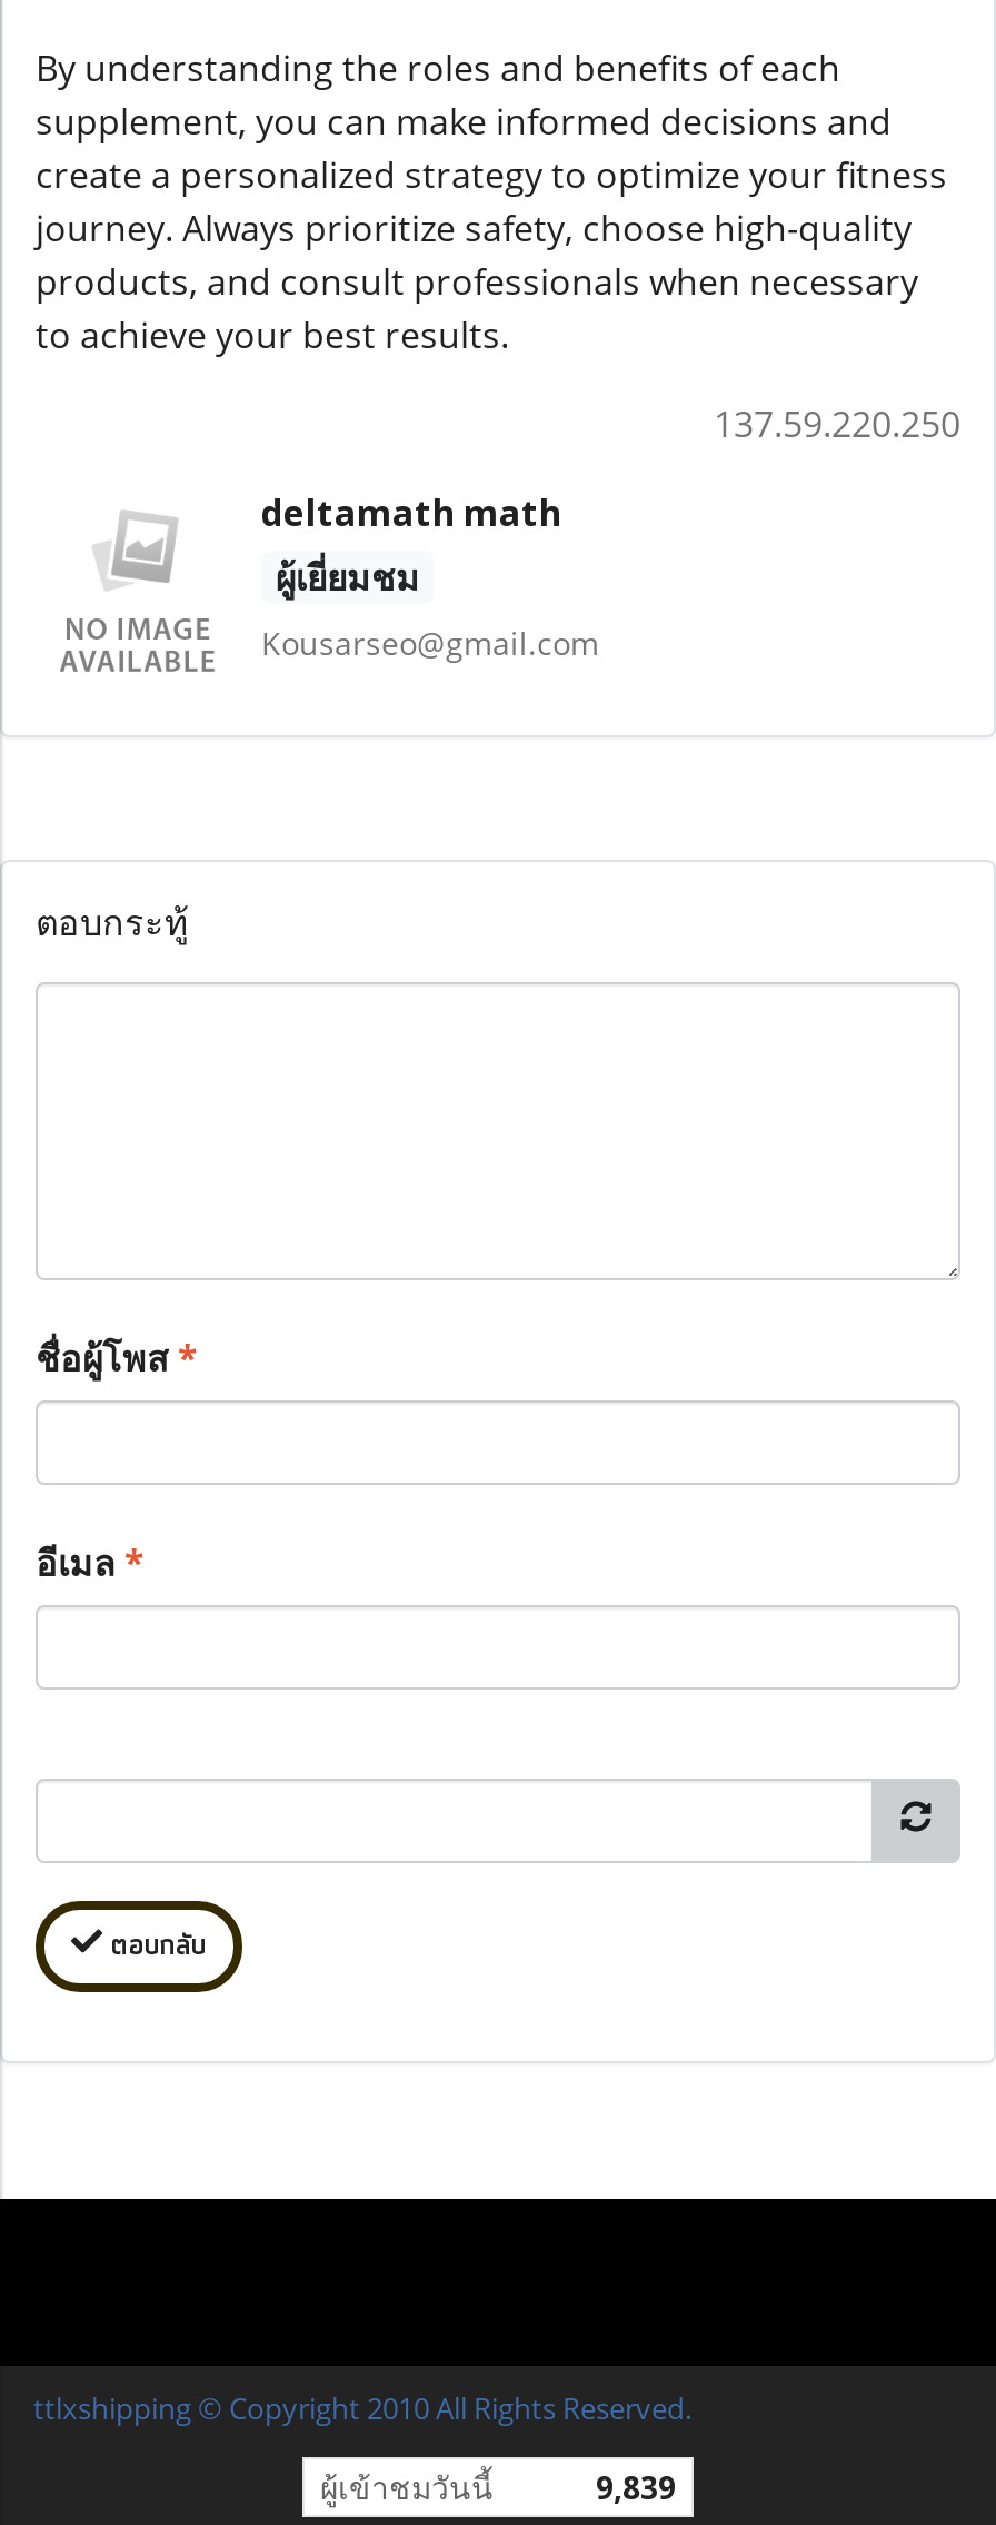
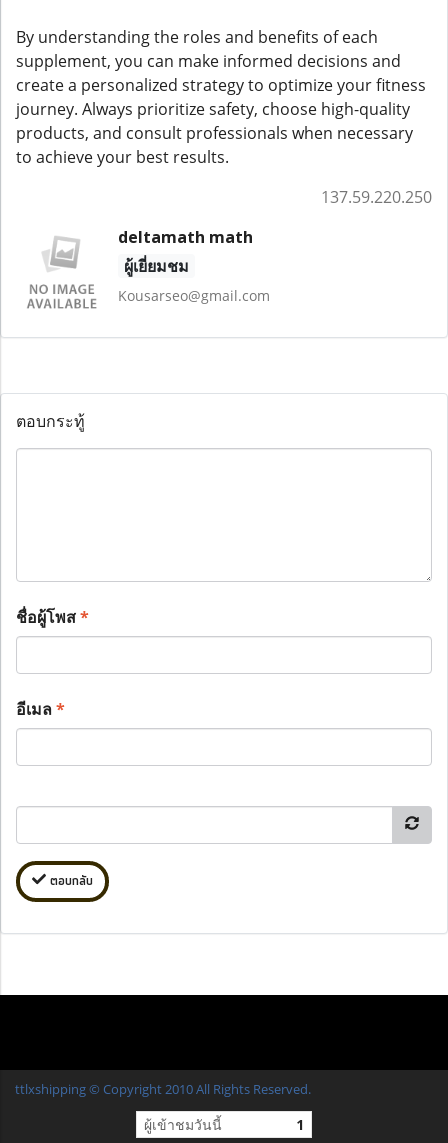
[596,2465,676,2507] 9,839 -> [296,1114,304,1133] 1

